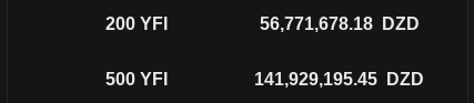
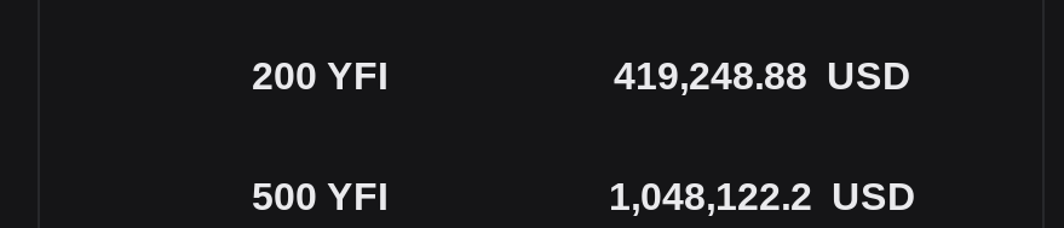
[259,14,419,33] 56,771,678.18 DZD -> [614,55,911,97] 419,248.88 USD
[254,70,424,89] 141,929,195.45 DZD -> [609,176,916,217] 1,048,122.2 USD

